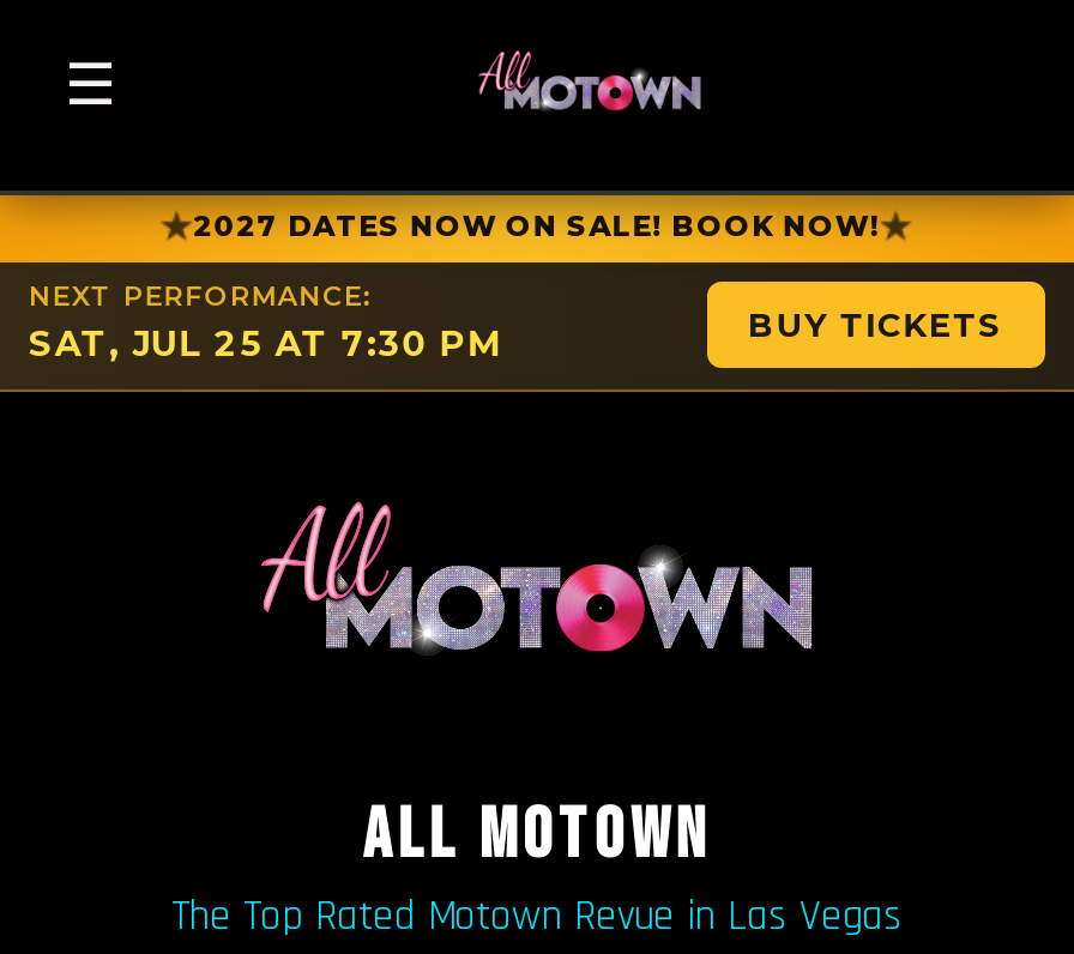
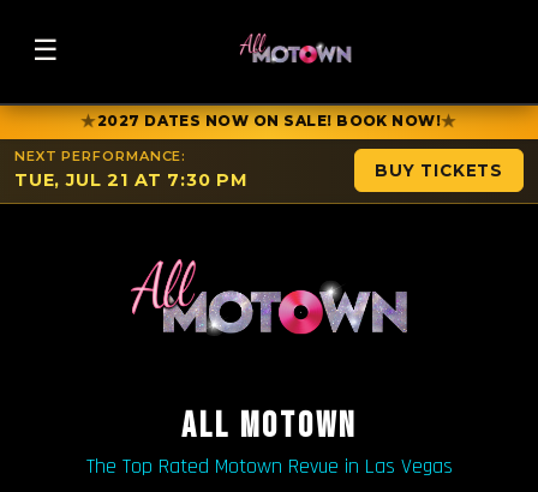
[29,323,503,366] SAT, JUL 25 AT 7:30 PM -> [14,169,249,191] TUE, JUL 21 AT 7:30 PM

